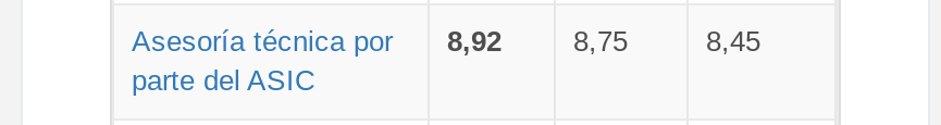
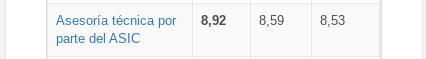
[573,24,760,57] 8,75 | 8,45 -> [259,12,345,27] 8,59 | 8,53

